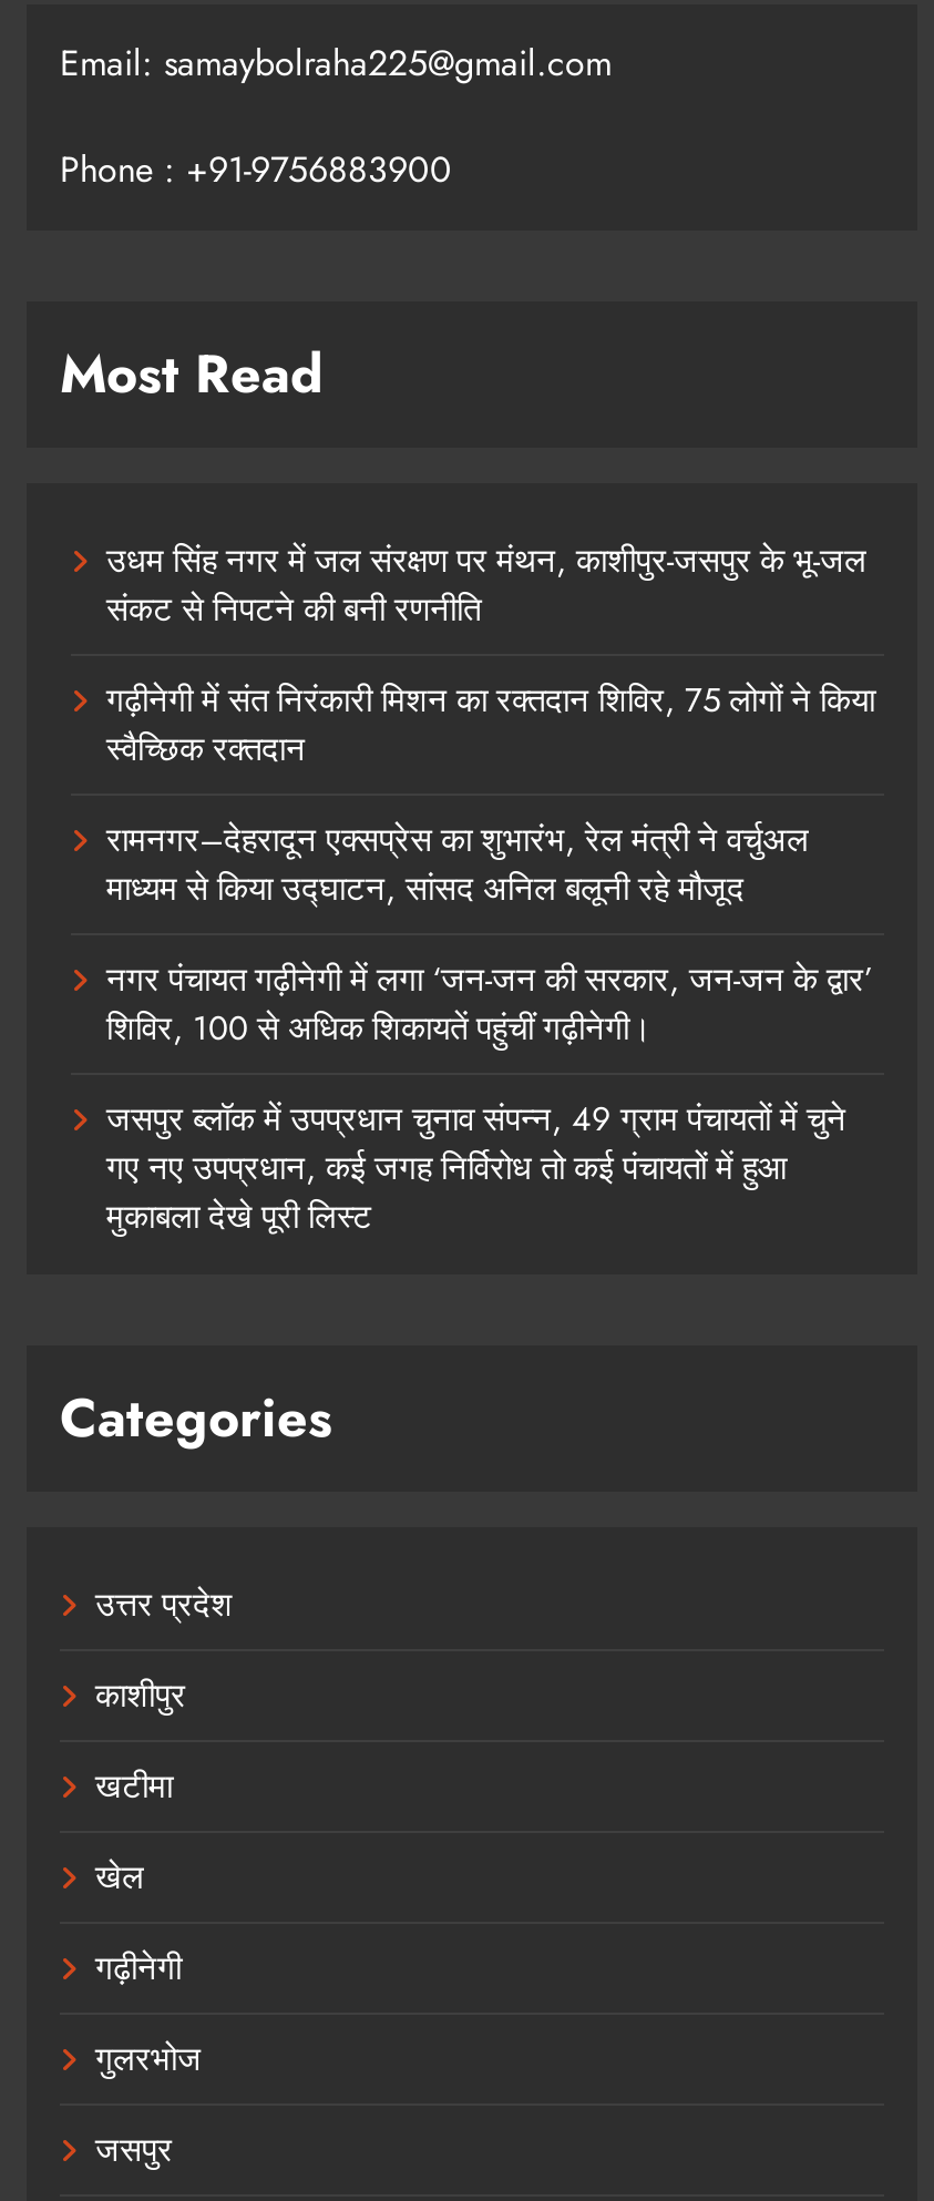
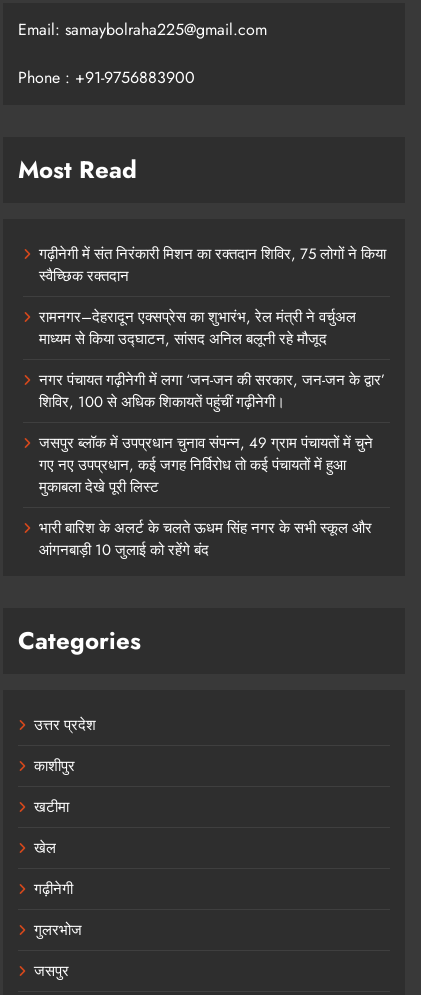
[106,535,866,633] उधम सिंह नगर में जल संरक्षण पर मंथन, काशीपुर-जसपुर के भू-जल | संकट से निपटने की बनी रणनीति -> none
moved [106,675,875,1240] -> [39,243,386,498]: गढ़ीनेगी में संत निरंकारी मिशन का रक्तदान शिविर, 75 लोगों ने किया | स्वैच्छिक रक्तदान | रामनगर–देहरादून एक्सप्रेस का शुभारंभ, रेल मंत्री ने वर्चुअल | ... | गए नए उपप्रधान, कई जगह निर्विरोध तो कई पंचायतों में हुआ | मुकाबला देखे पूरी लिस्ट
none -> [39,517,372,561] भारी बारिश के अलर्ट के चलते ऊधम सिंह नगर के सभी स्कूल और | आंगनबाड़ी 10 जुलाई को रहेंगे बंद

